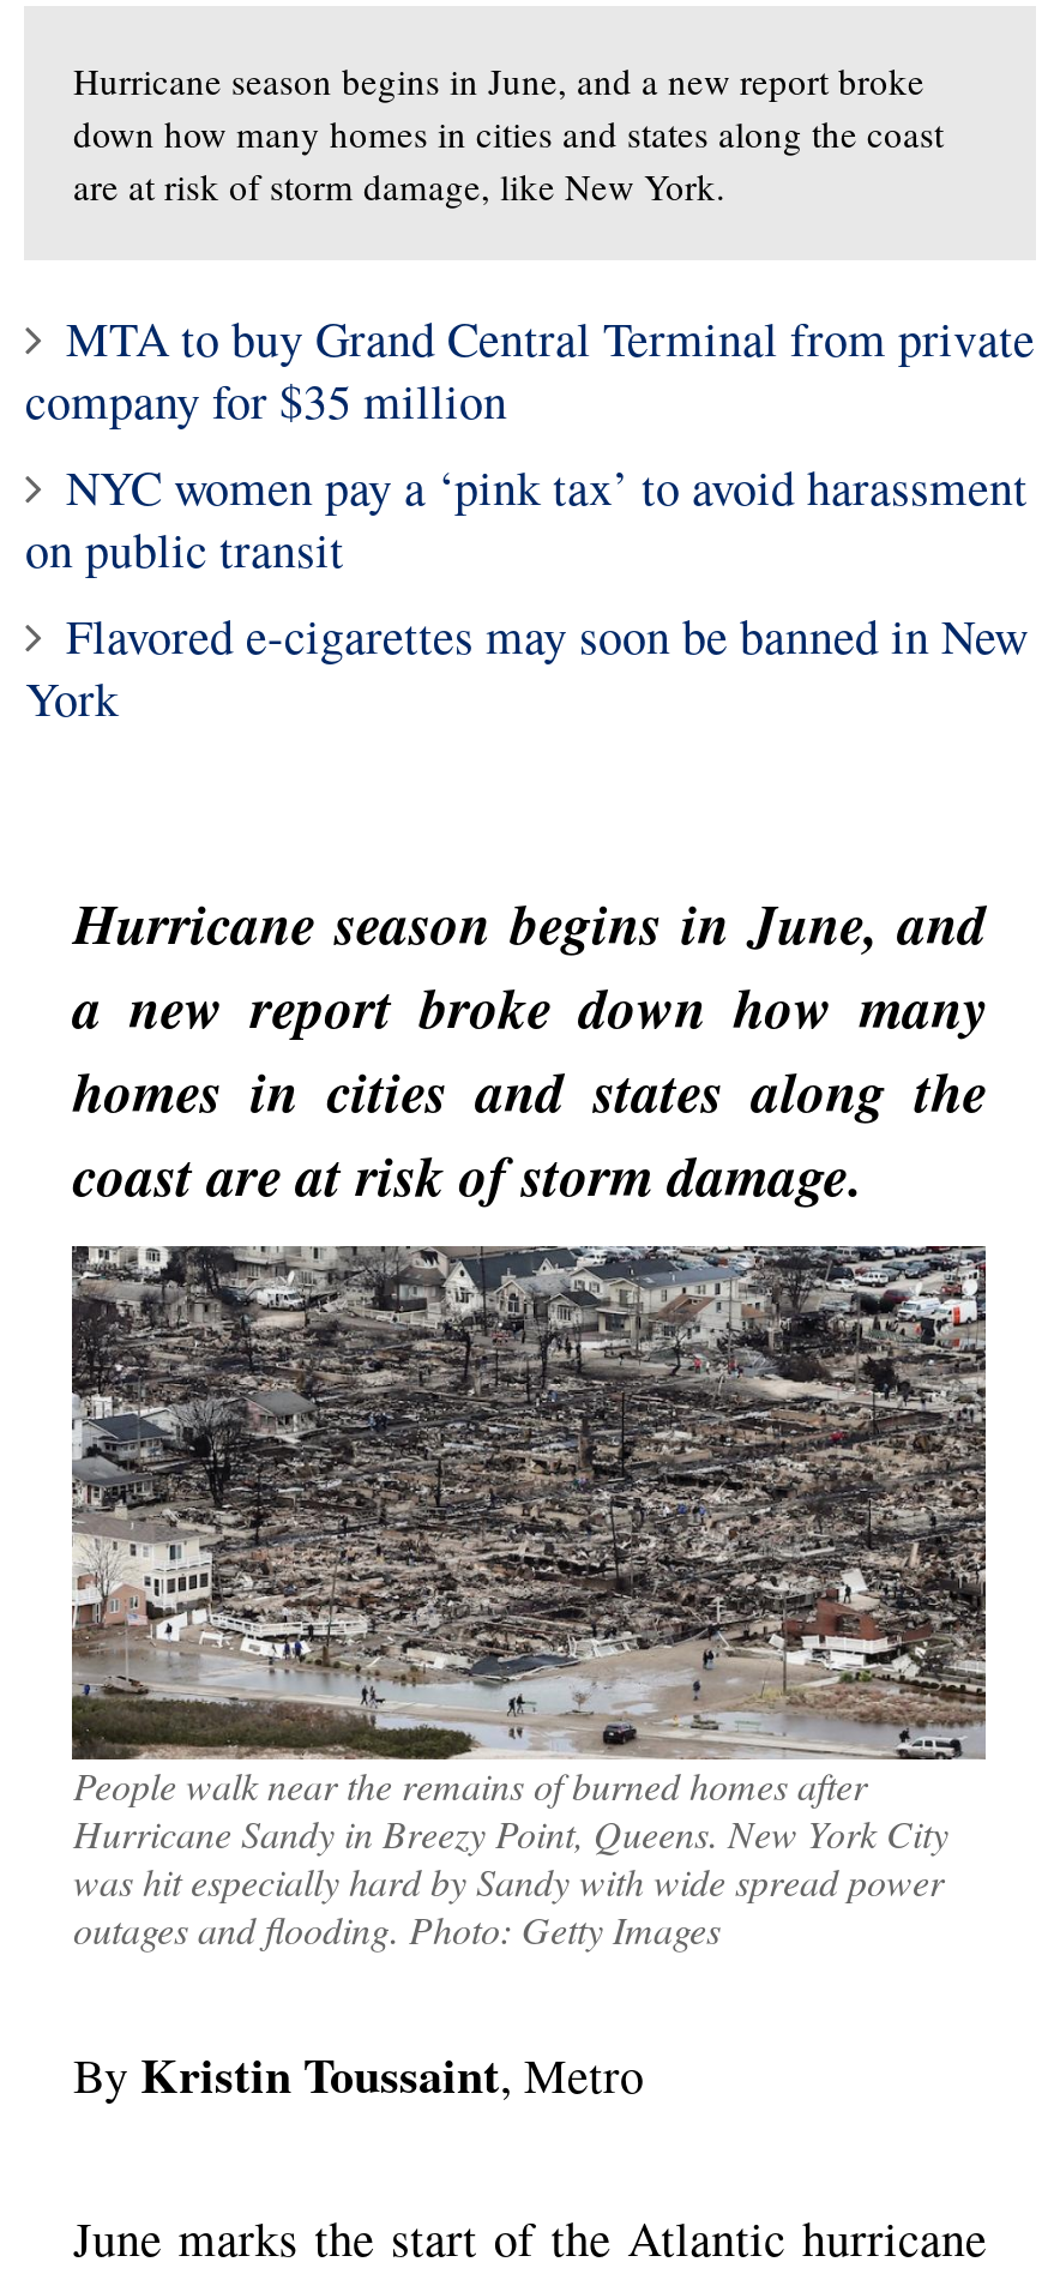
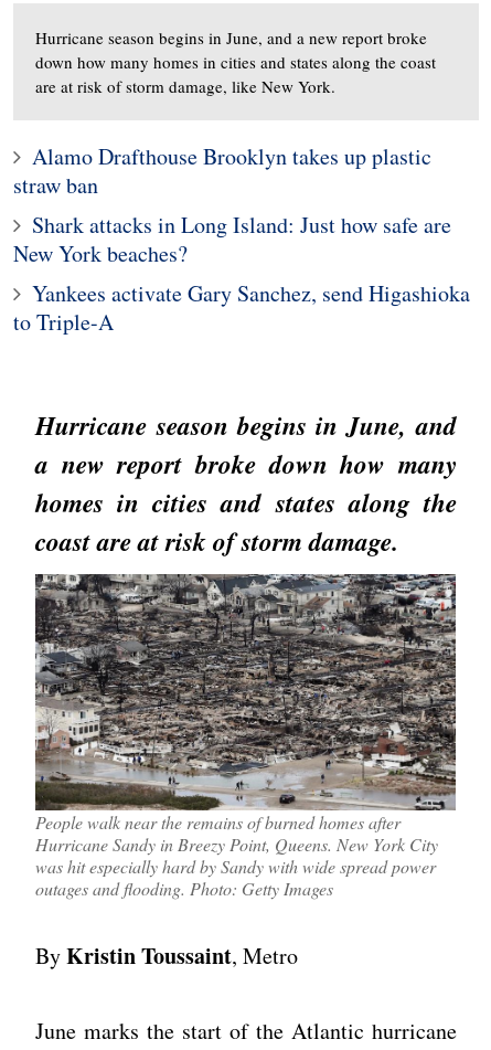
[25,306,1035,730] MTA to buy Grand Central Terminal from private | company for $35 million | NYC women pay a ‘pink tax’ to avoid harassment | on public transit | Flavored e-cigarettes may soon be banned in New | York -> [14,141,470,337] Alamo Drafthouse Brooklyn takes up plastic | straw ban | Shark attacks in Long Island: Just how safe are | New York beaches? | Yankees activate Gary Sanchez, send Higashioka | to Triple-A

